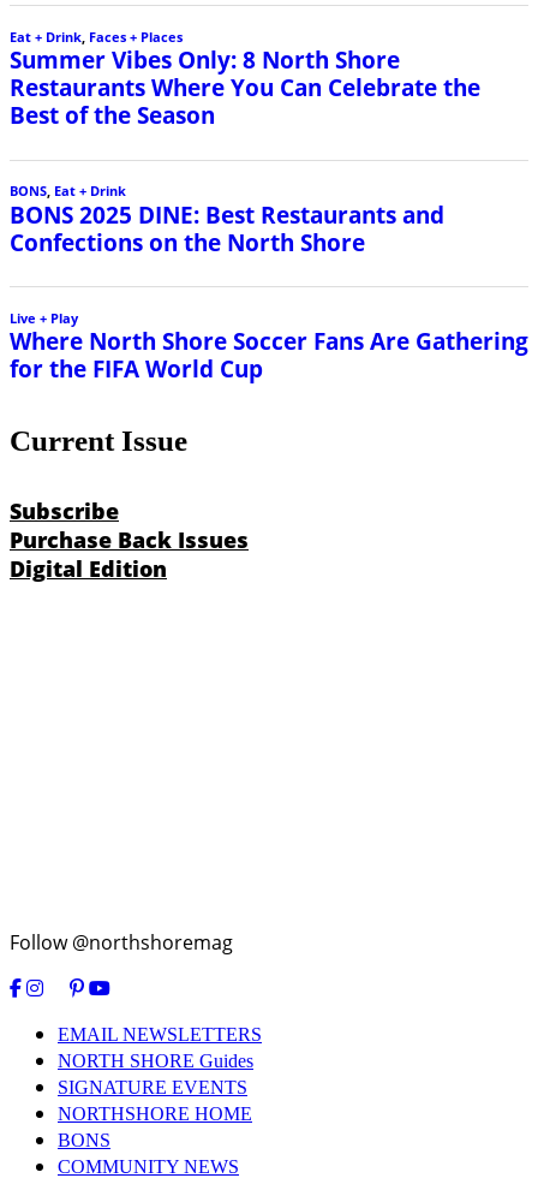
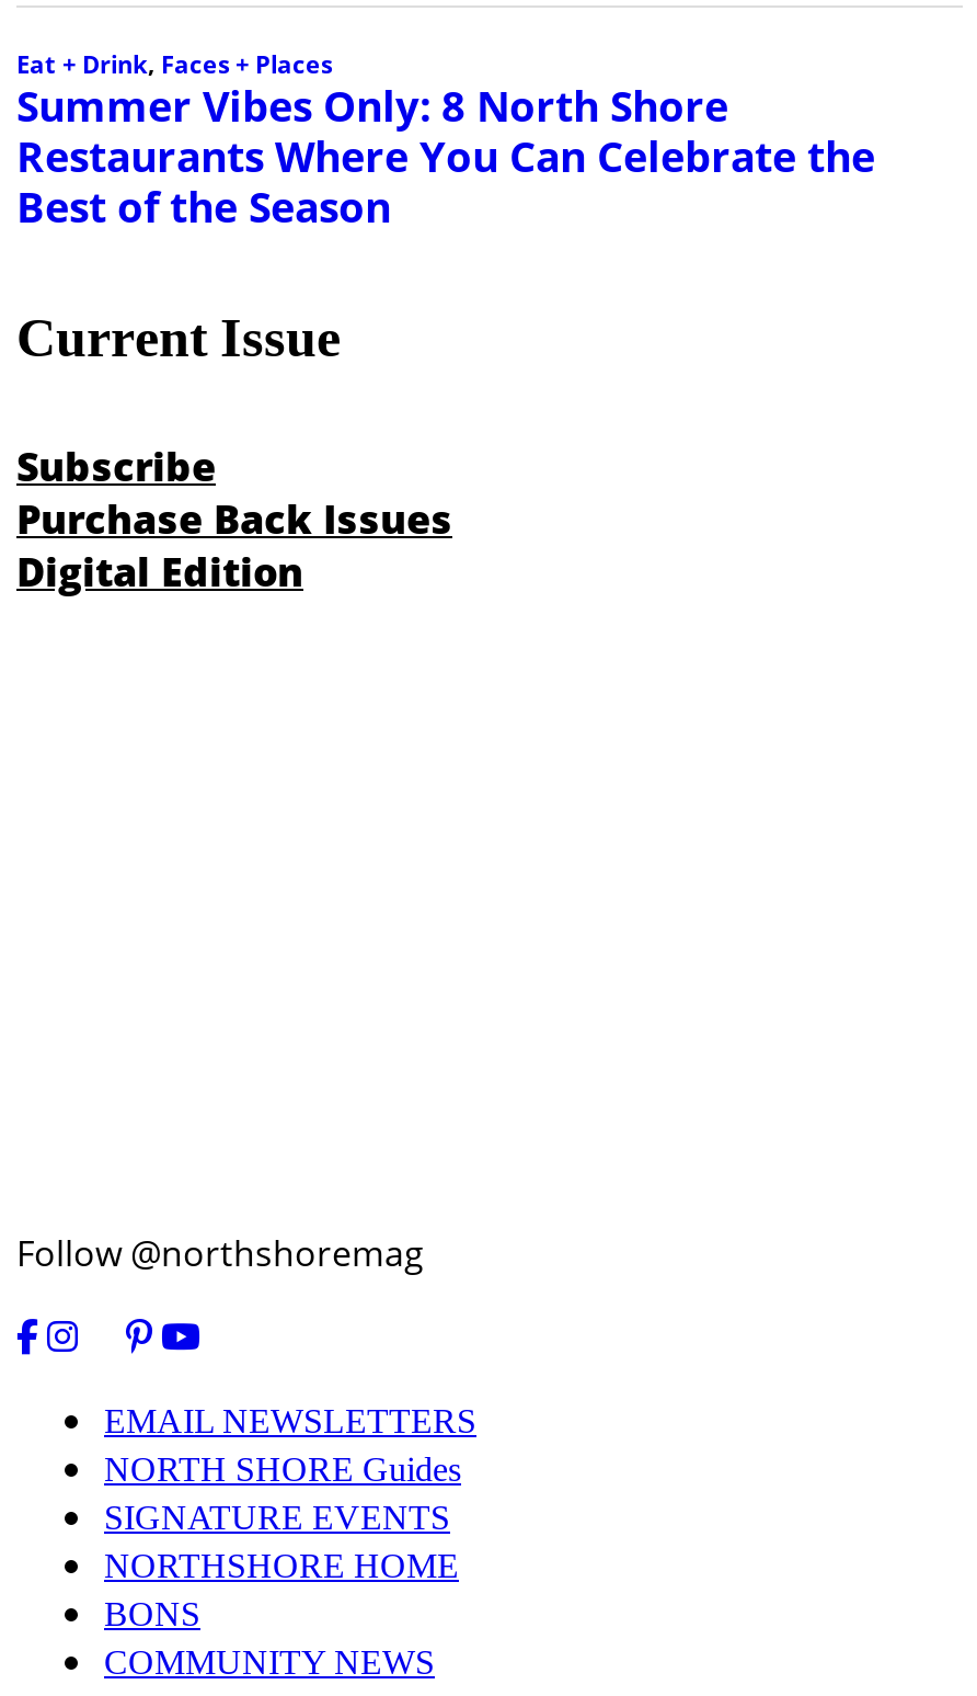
[10,182,528,385] BONS, Eat + Drink | BONS 2025 DINE: Best Restaurants and | Confections on the North Shore | Live + Play | Where North Shore Soccer Fans Are Gathering | for the FIFA World Cup -> none

